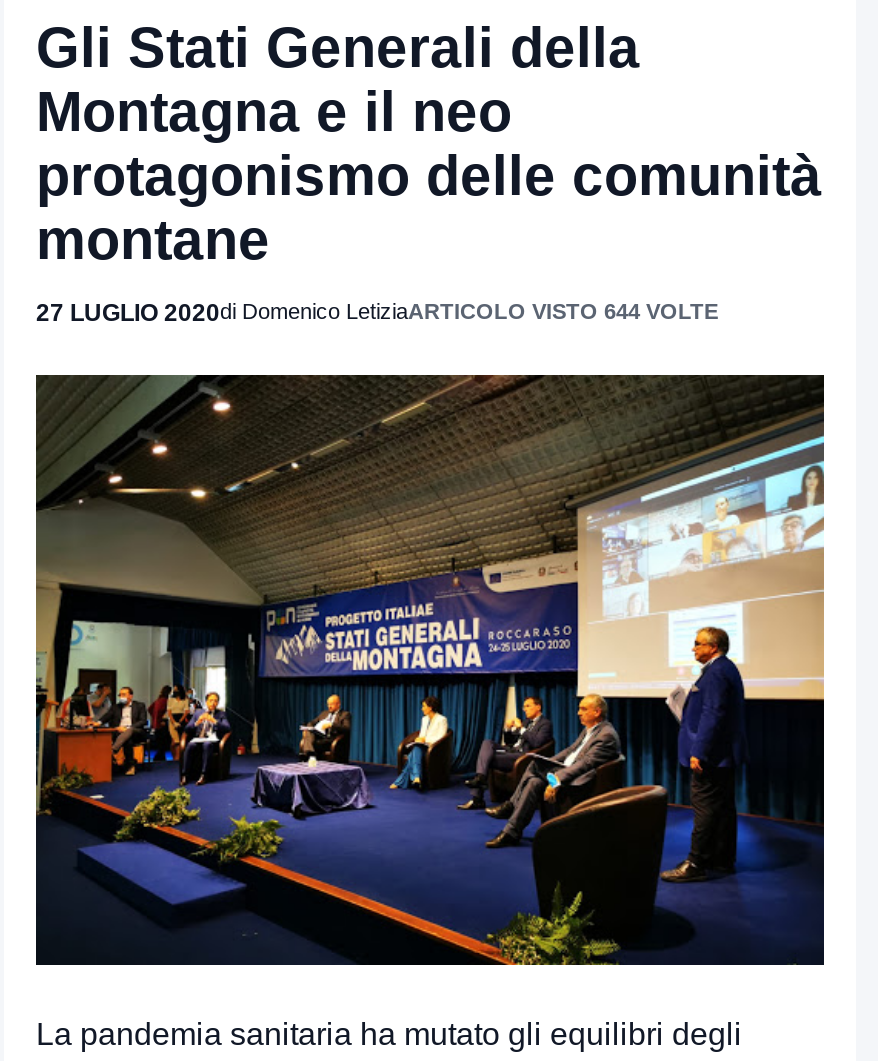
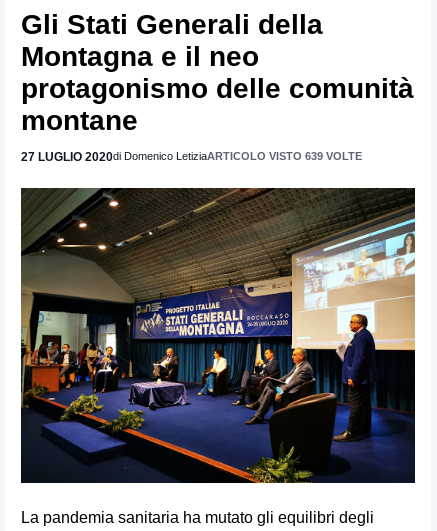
[36,298,718,326] 27 LUGLIO 2020di Domenico LetiziaARTICOLO VISTO 644 VOLTE -> [21,150,362,164] 27 LUGLIO 2020di Domenico LetiziaARTICOLO VISTO 639 VOLTE

